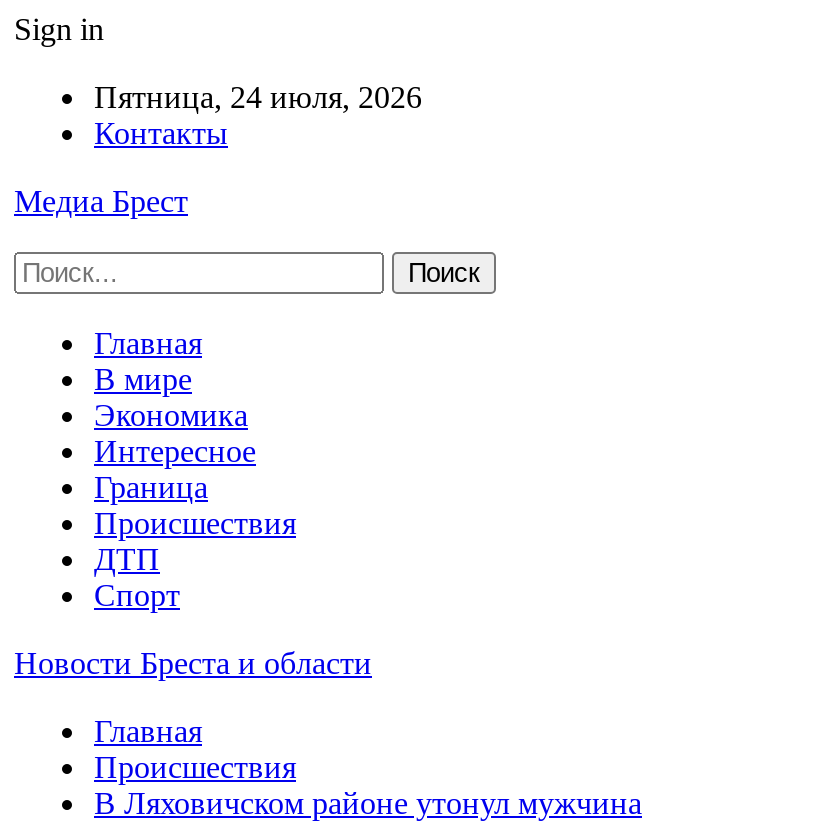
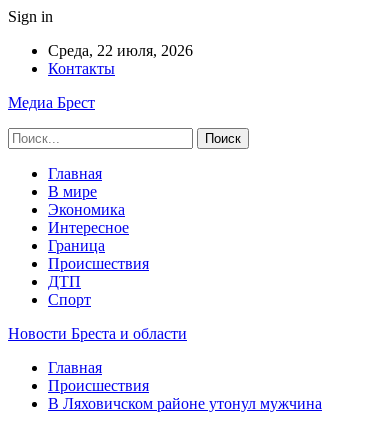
[94,80,422,114] Пятница, 24 июля, 2026 -> [48,42,193,59] Среда, 22 июля, 2026

